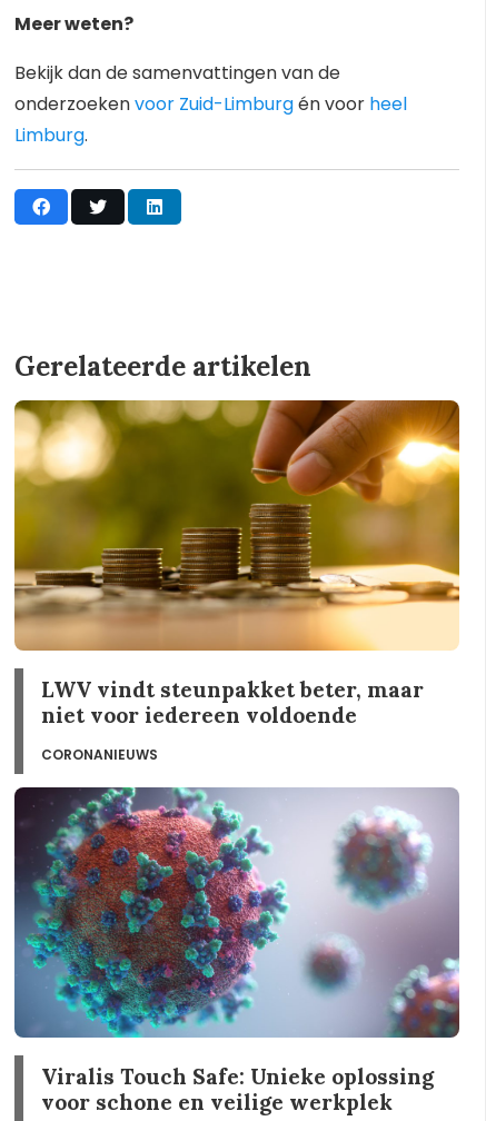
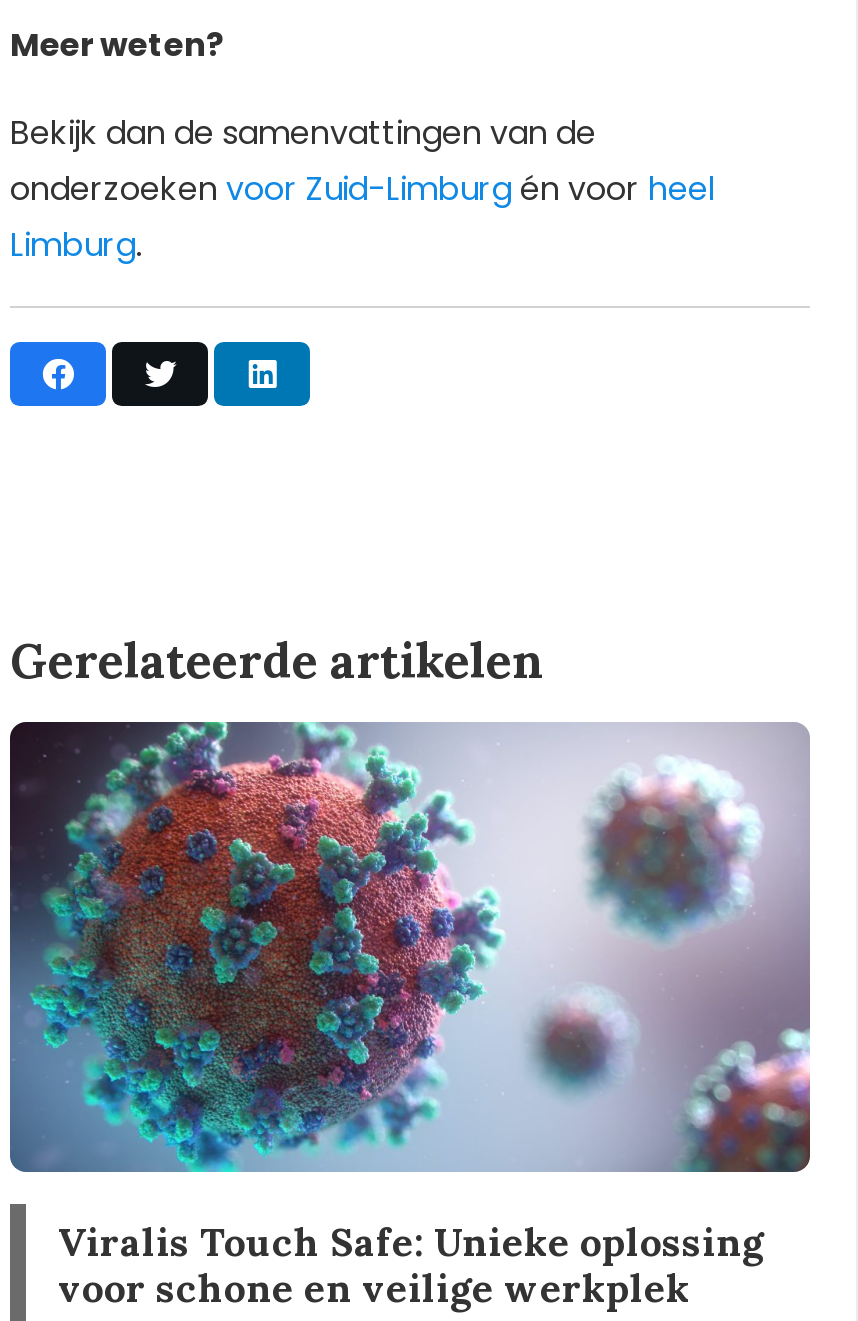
[13,399,460,764] [image] | LWV vindt steunpakket beter, maar | niet voor iedereen voldoende | CORONANIEUWS -> none

